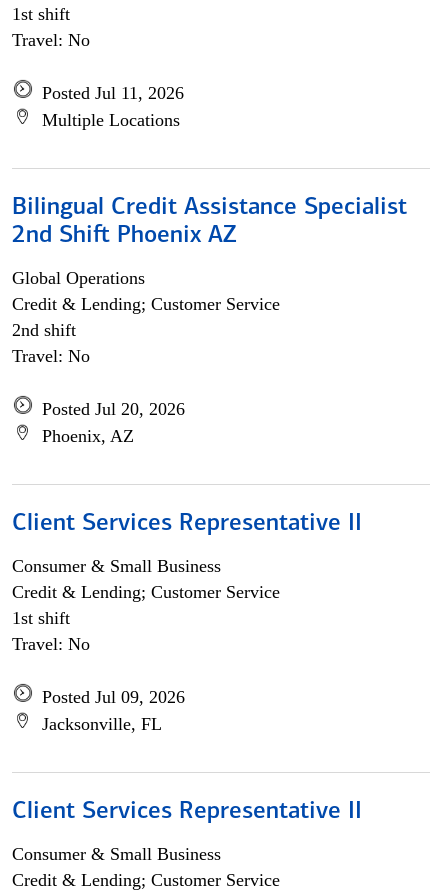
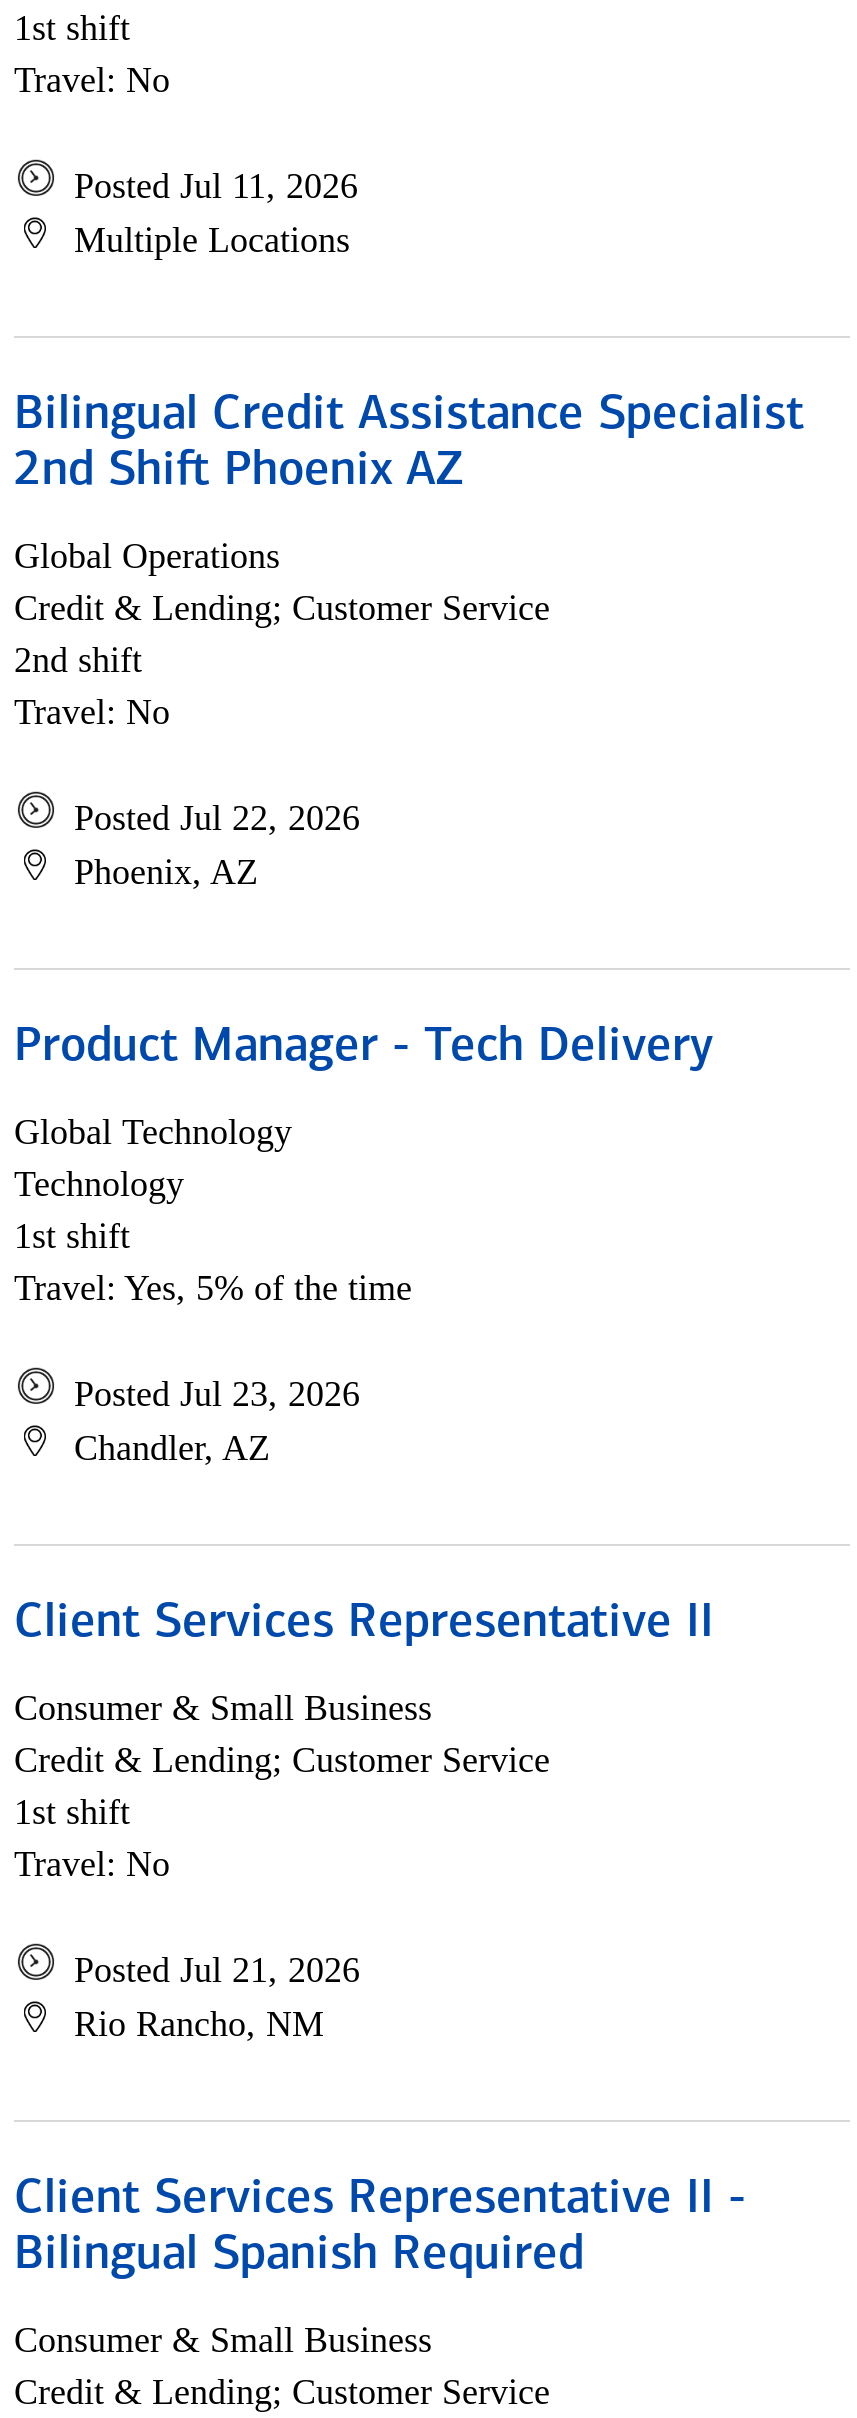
[42,399,185,419] Posted Jul 20, 2026 -> [74,798,360,838] Posted Jul 22, 2026
none -> [14,1024,714,1468] Product Manager - Tech Delivery | Global Technology | Technology | 1st shift | Travel: Yes, 5% of the time | Posted Jul 23, 2026 | Chandler, AZ
[42,687,185,734] Posted Jul 09, 2026 | Jacksonville, FL -> [74,1950,360,2044] Posted Jul 21, 2026 | Rio Rancho, NM
[12,800,362,824] Client Services Representative II -> [14,2176,746,2280] Client Services Representative II - | Bilingual Spanish Required

